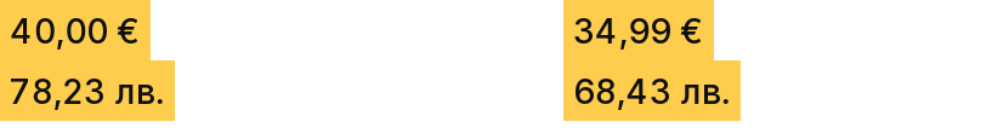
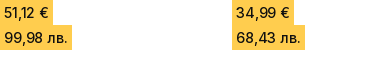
[10,10,141,51] 40,00 € -> [4,4,49,21] 51,12 €
[10,70,165,111] 78,23 лв. -> [4,29,68,46] 99,98 лв.

